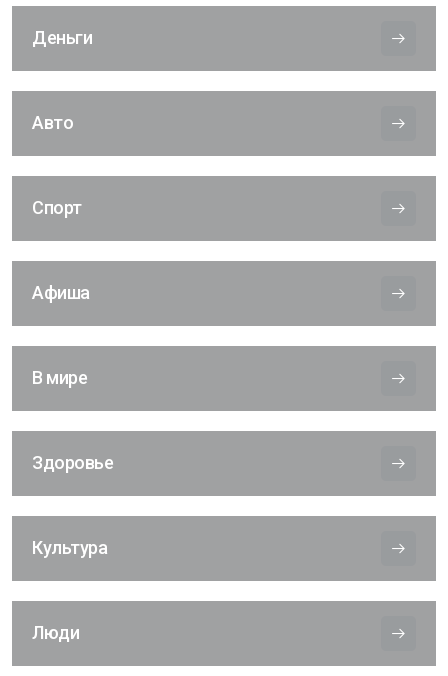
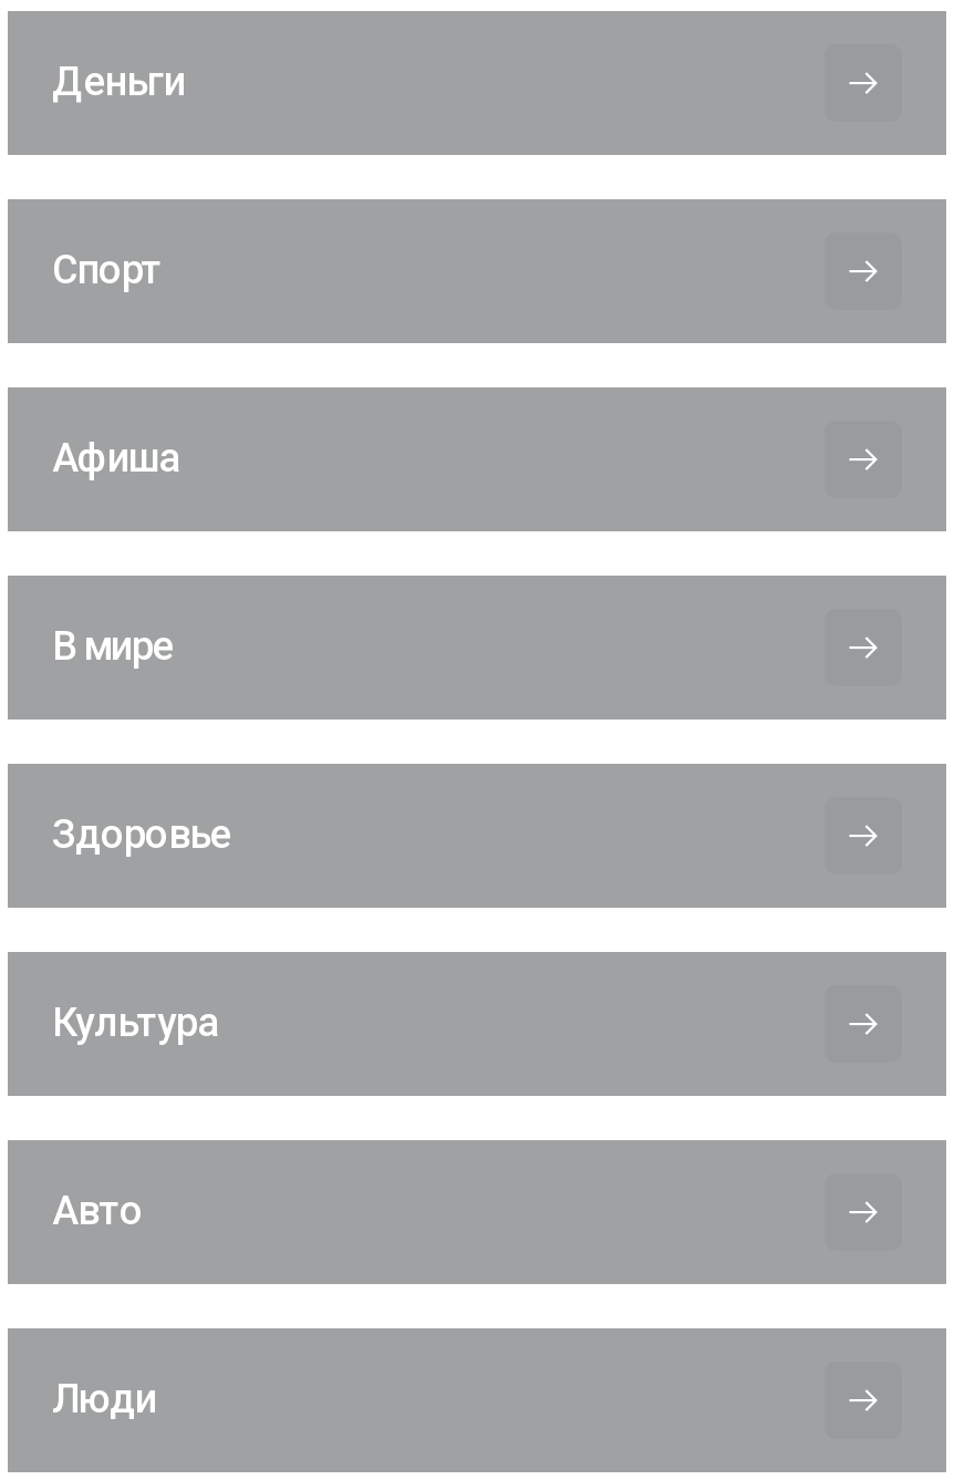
moved [32,112,73,133] -> [52,1188,143,1234]: Авто
moved [32,197,113,558] -> [52,247,231,1046]: Спорт | Афиша | В мире | Здоровье | Культура

